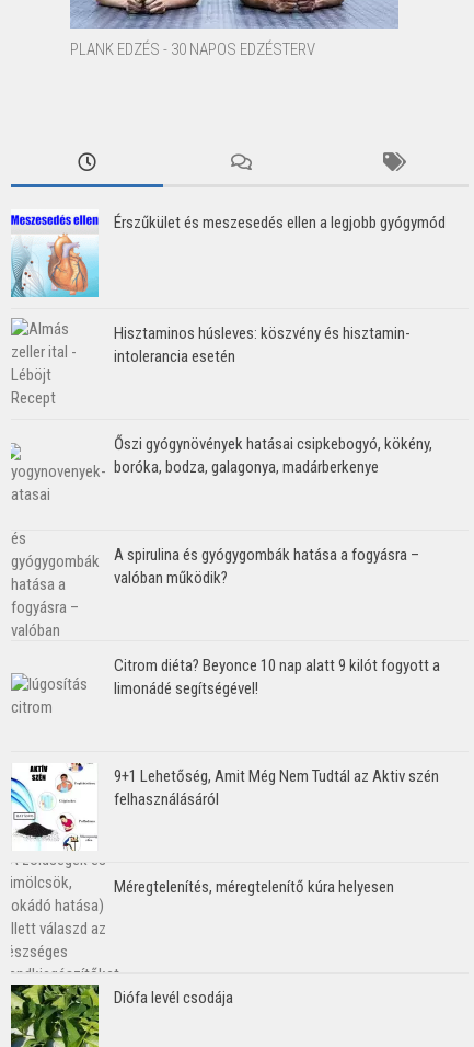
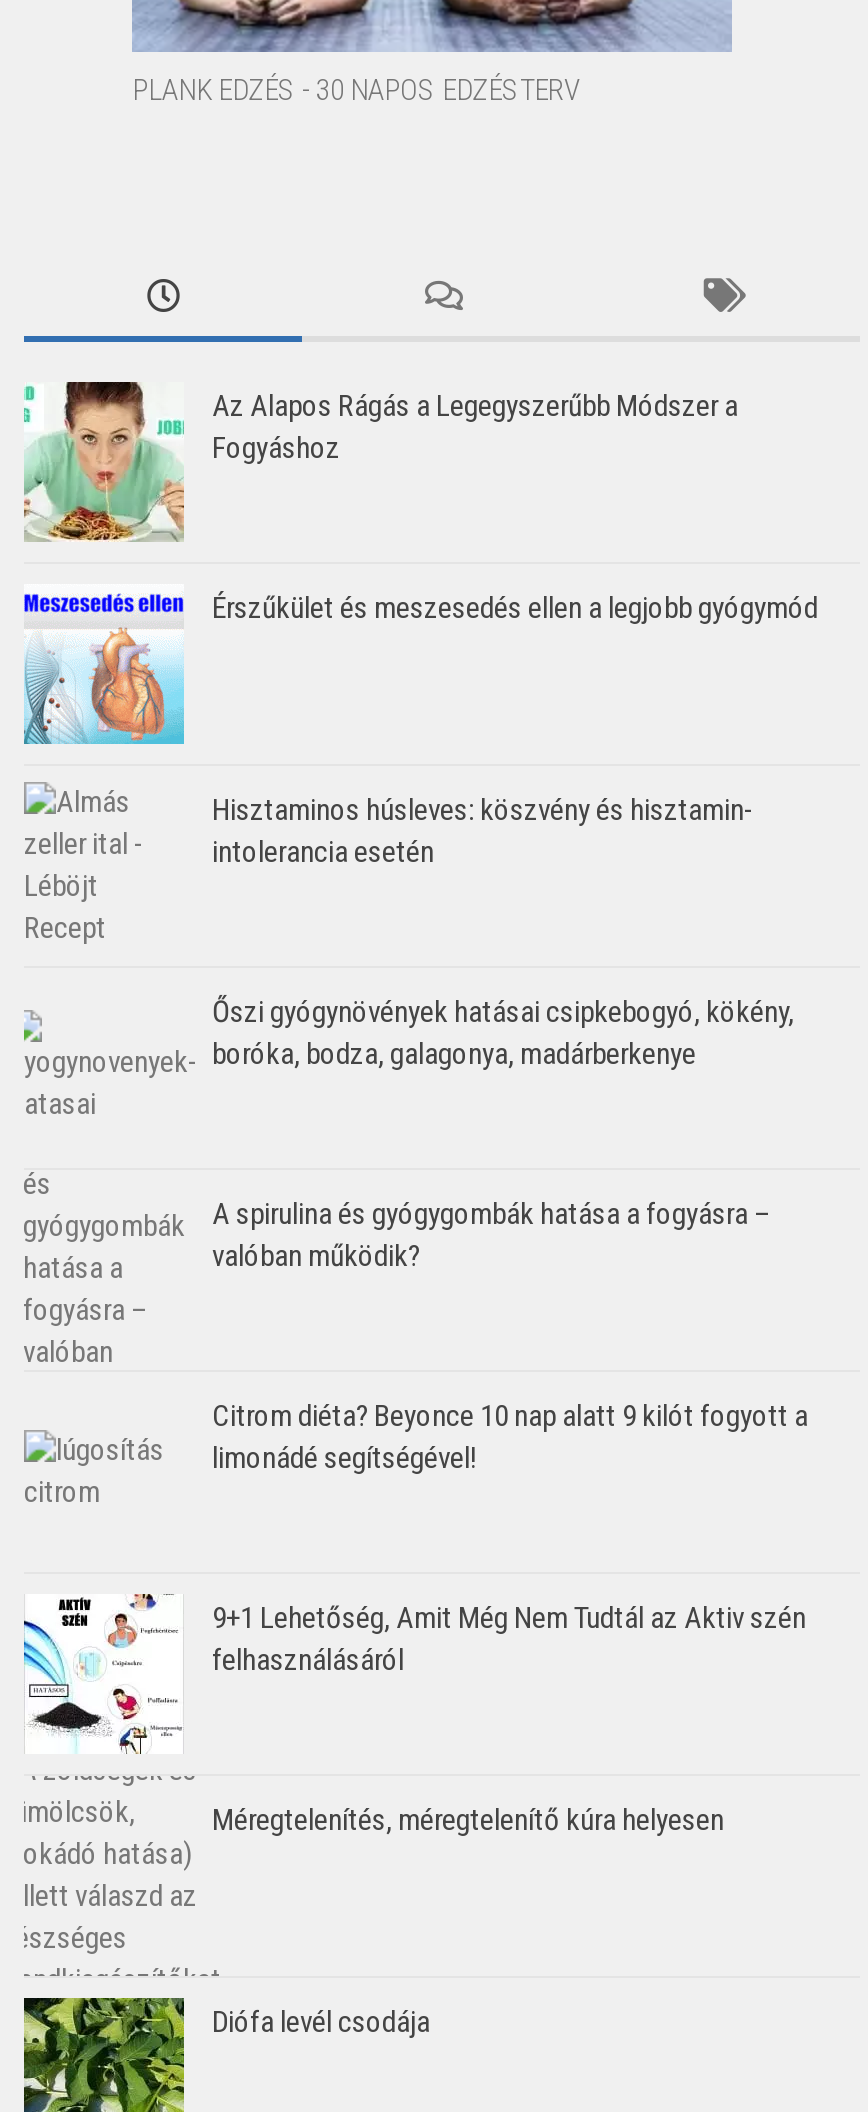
none -> [22,380,738,542] [image] | Az Alapos Rágás a Legegyszerűbb Módszer a | Fogyáshoz

